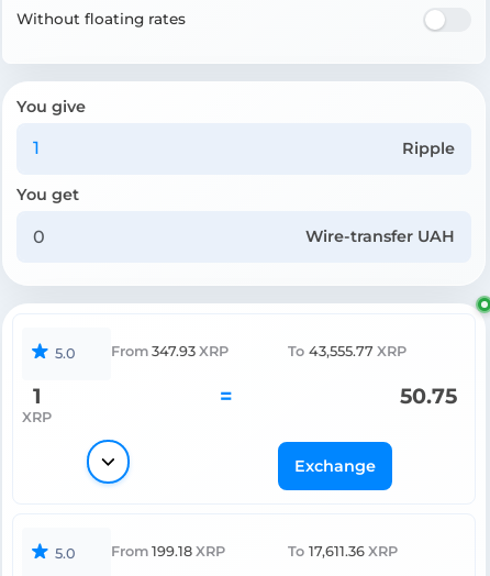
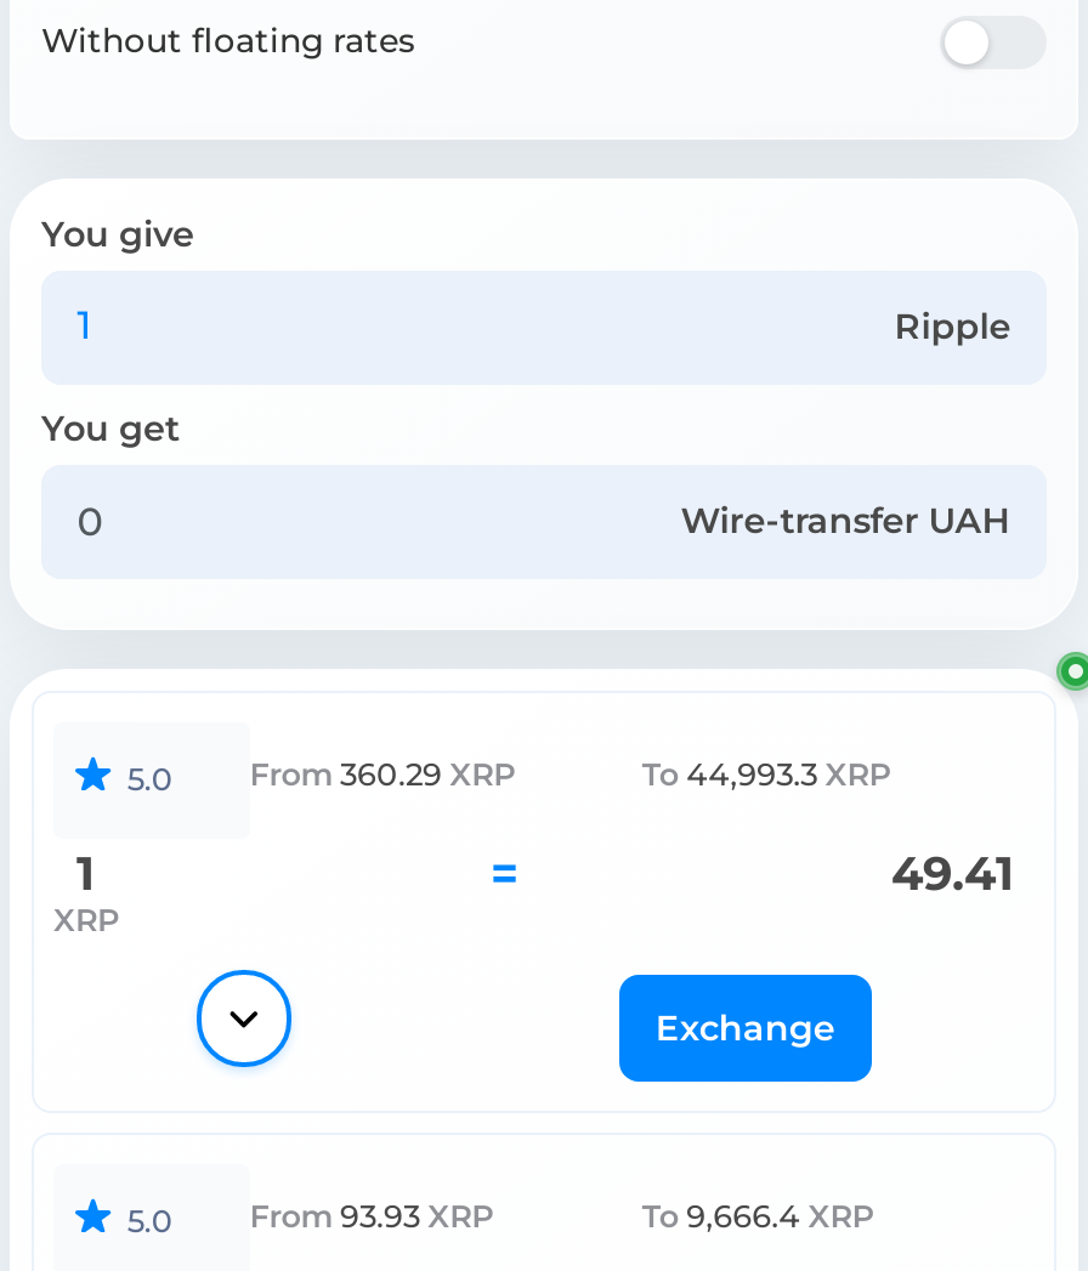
[111,343,229,360] From 347.93 XRP -> [250,757,515,793] From 360.29 XRP
[288,343,406,360] To 43,555.77 XRP -> [642,757,891,793] To 44,993.3 XRP
[400,383,457,409] 50.75 -> [891,844,1015,902] 49.41
[111,543,225,560] From 199.18 XRP -> [250,1199,493,1235] From 93.93 XRP
[288,543,397,560] To 17,611.36 XRP -> [642,1199,874,1235] To 9,666.4 XRP

